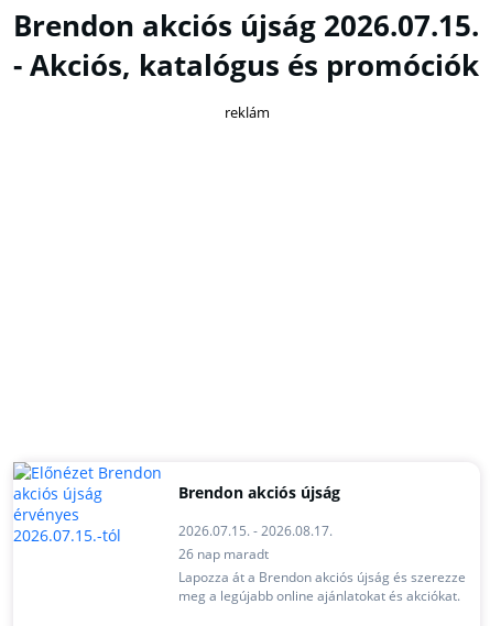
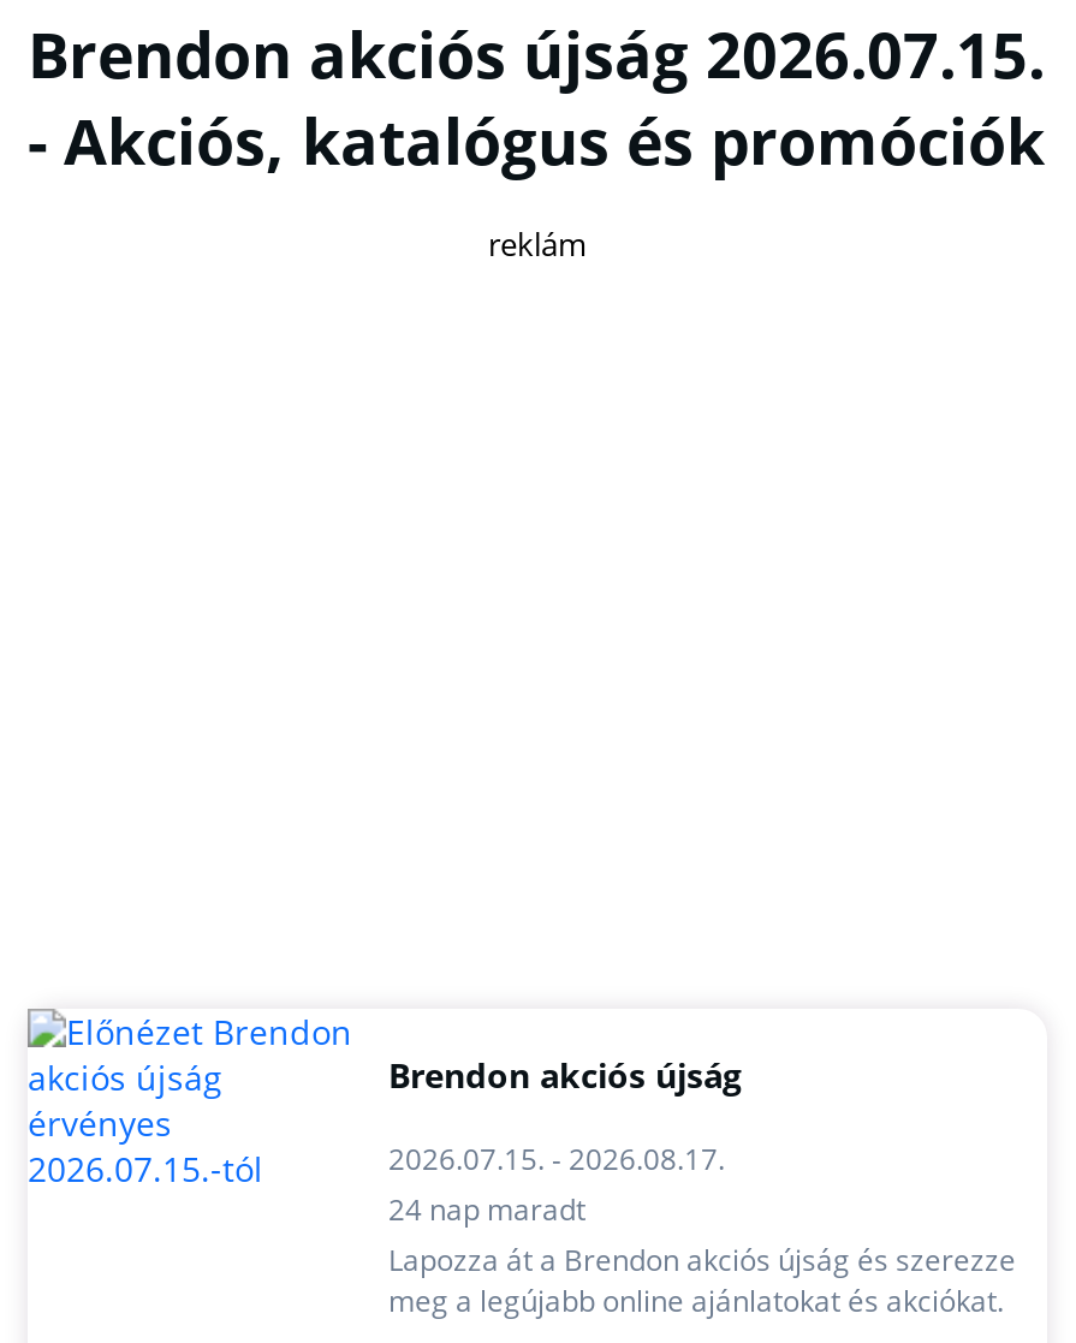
[178,545,269,563] 26 nap maradt -> [388,1189,585,1230] 24 nap maradt

